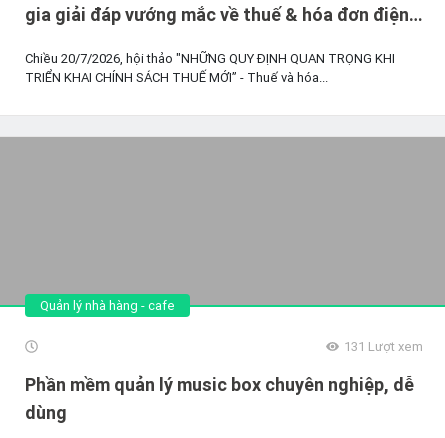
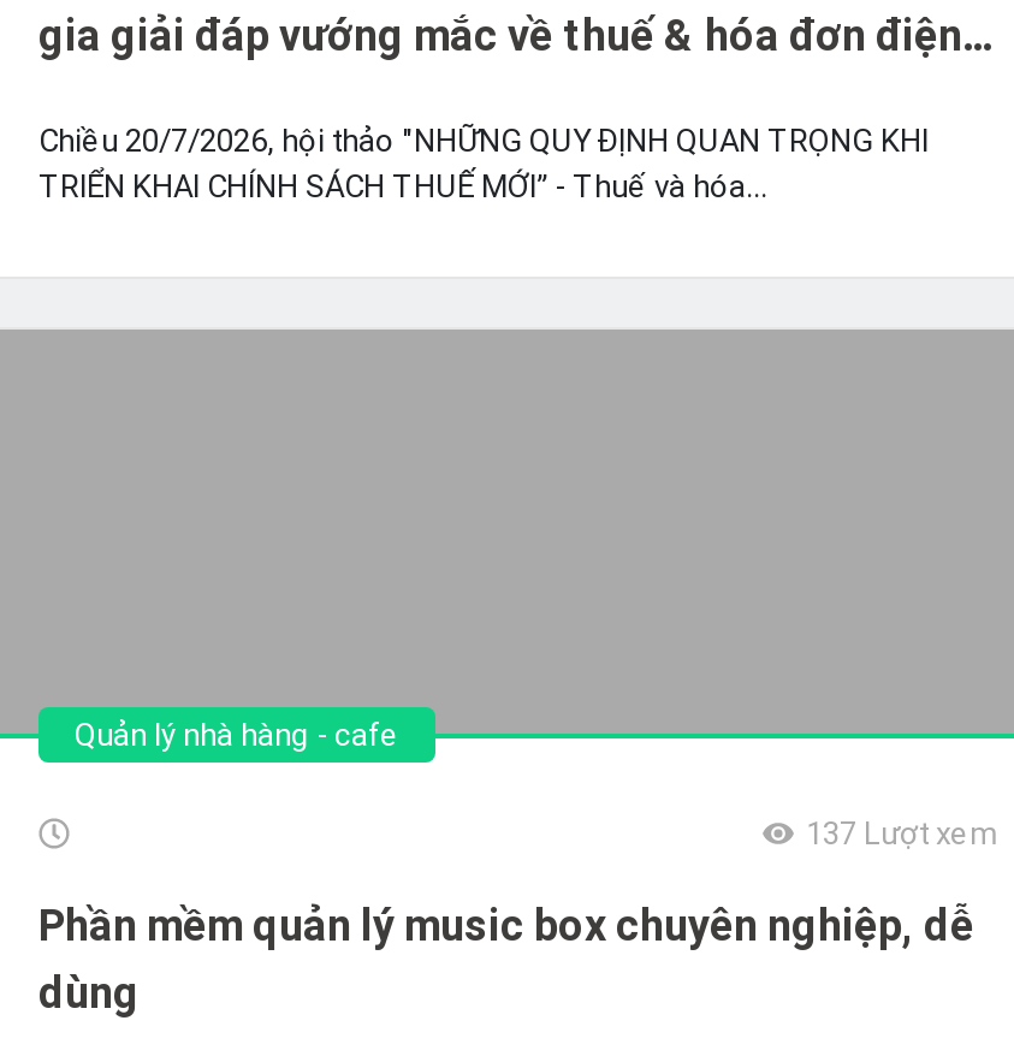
[344,338,423,355] 131 Lượt xem -> [806,813,996,854] 137 Lượt xem

